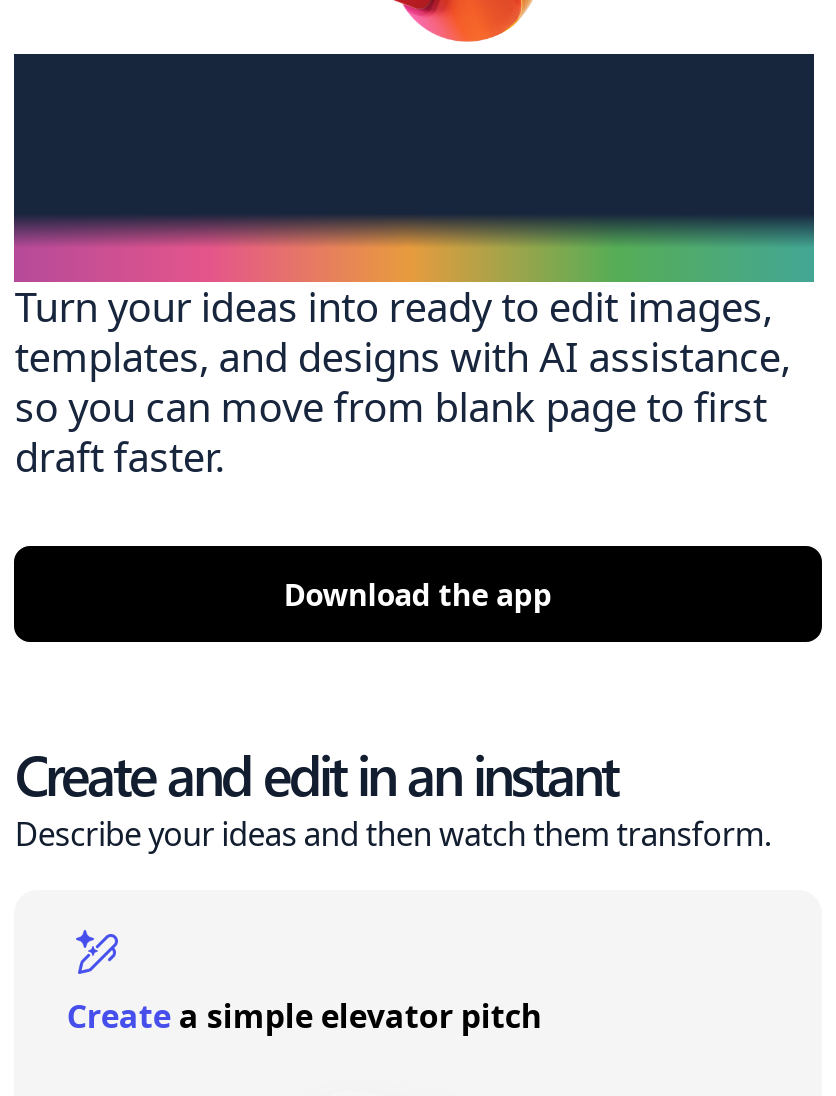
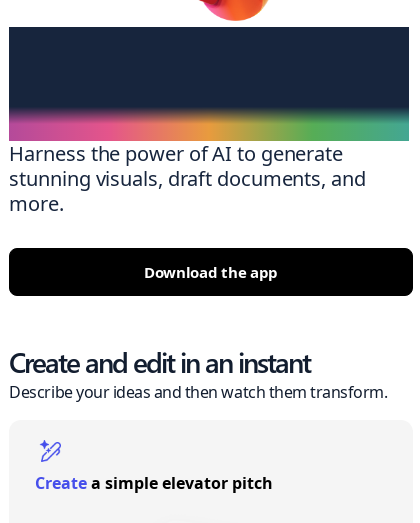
[15,281,790,485] Turn your ideas into ready to edit images, | templates, and designs with AI assistance, | so you can move from blank page to first | draft faster. -> [9,140,366,217] Harness the power of AI to generate | stunning visuals, draft documents, and | more.

